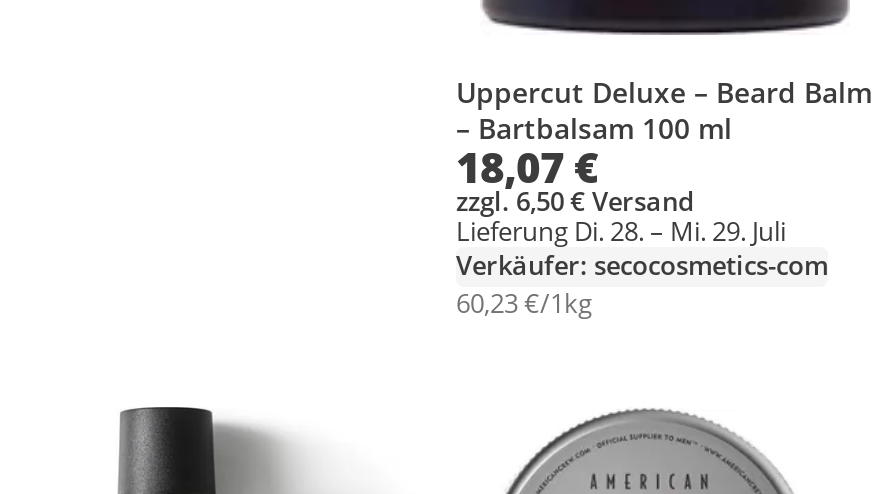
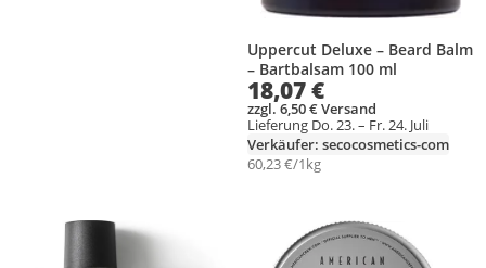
[456,212,786,248] Lieferung Di. 28. – Mi. 29. Juli -> [247,115,429,135] Lieferung Do. 23. – Fr. 24. Juli

